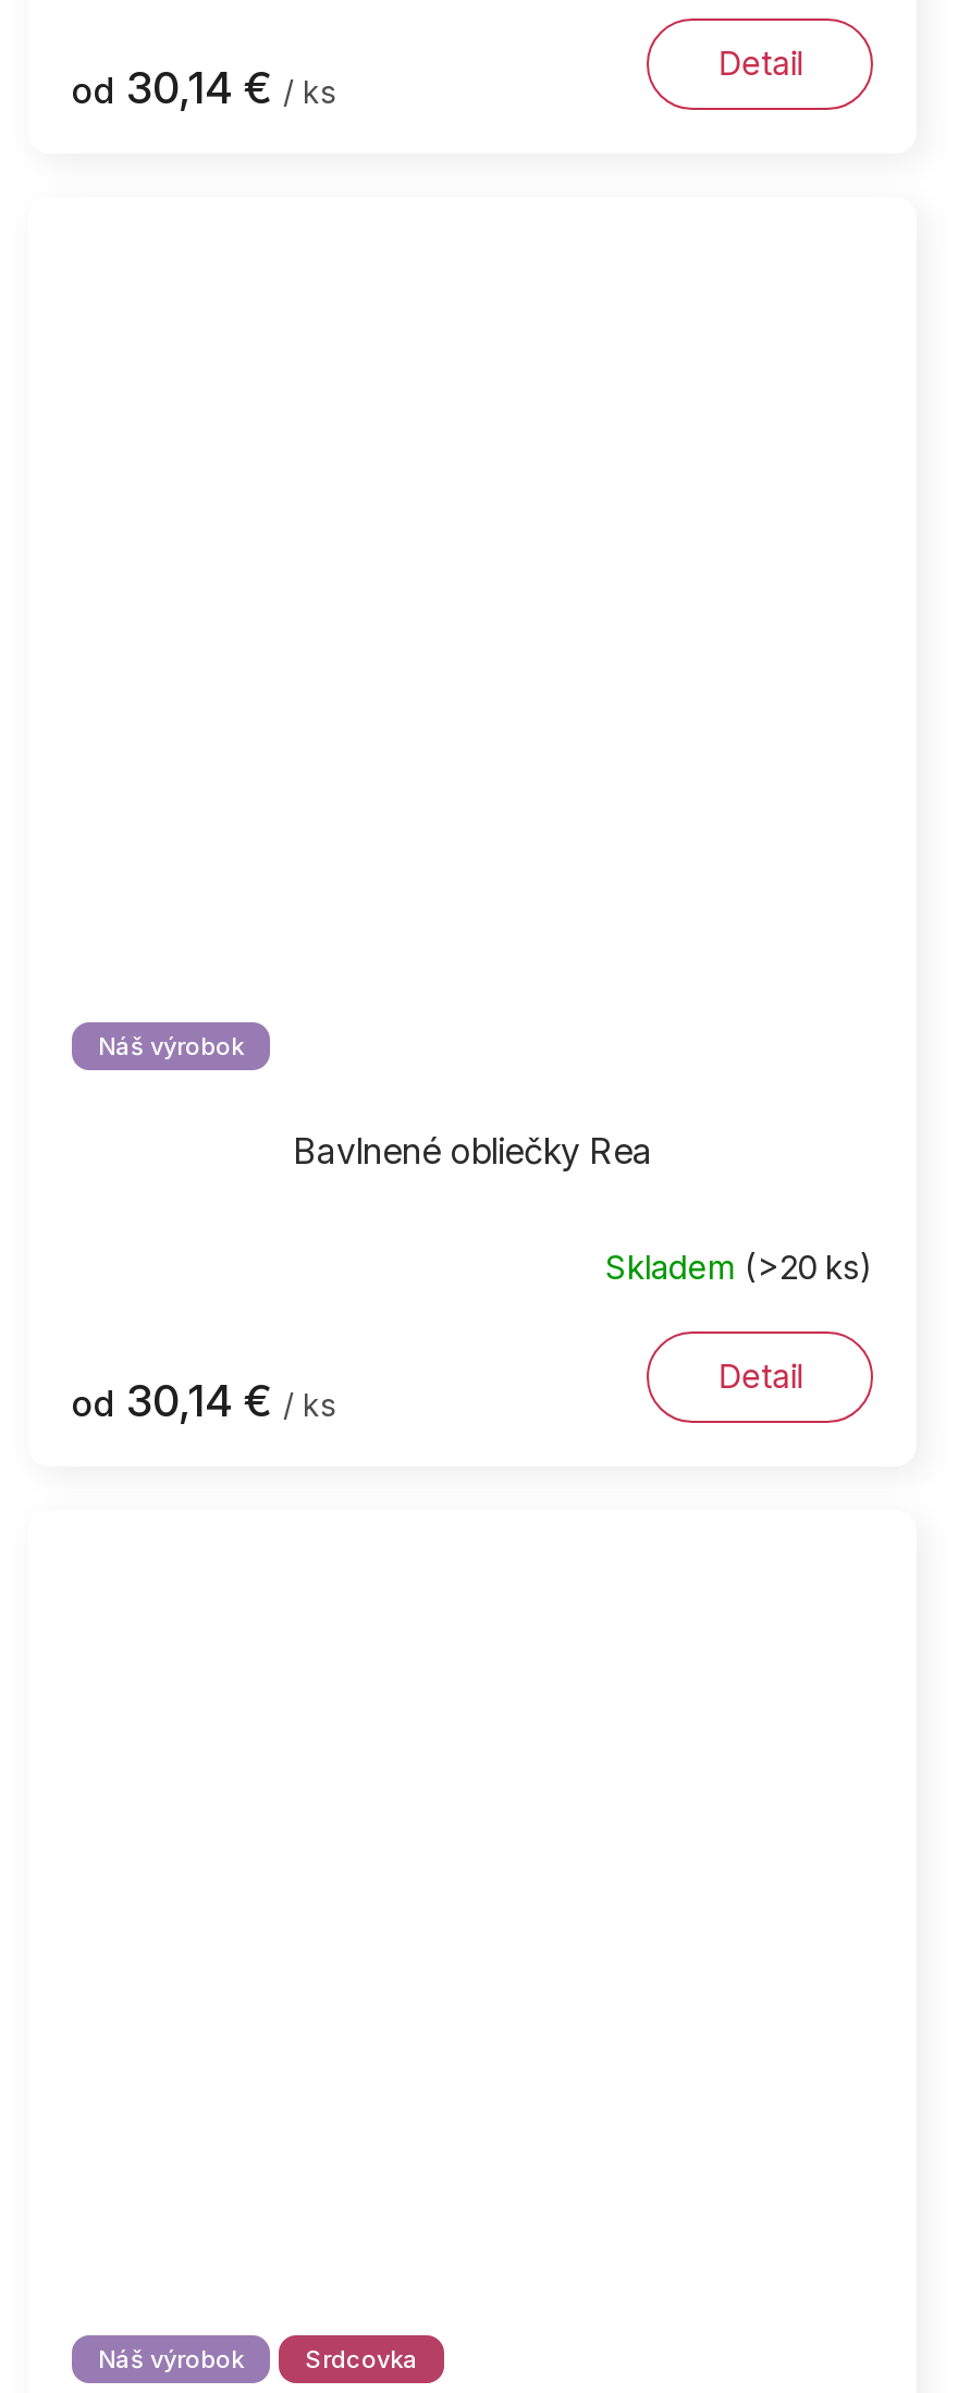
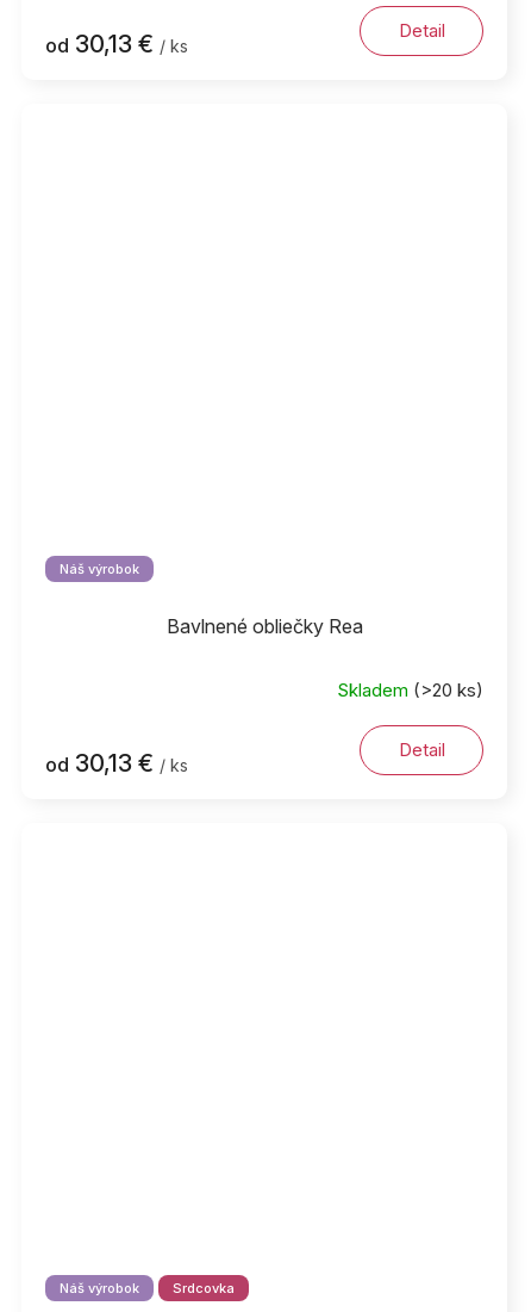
[72,62,335,114] od 30,14 €/ ks -> [45,30,188,58] od 30,13 €/ ks
[72,1375,335,1427] od 30,14 €/ ks -> [45,749,188,778] od 30,13 €/ ks

